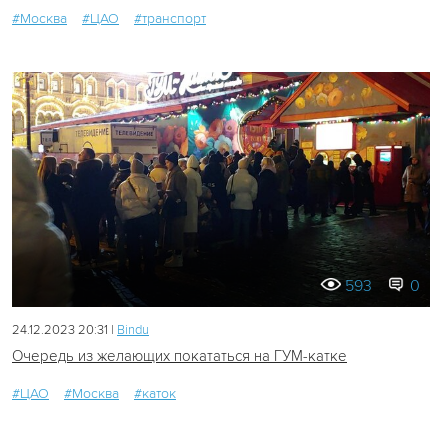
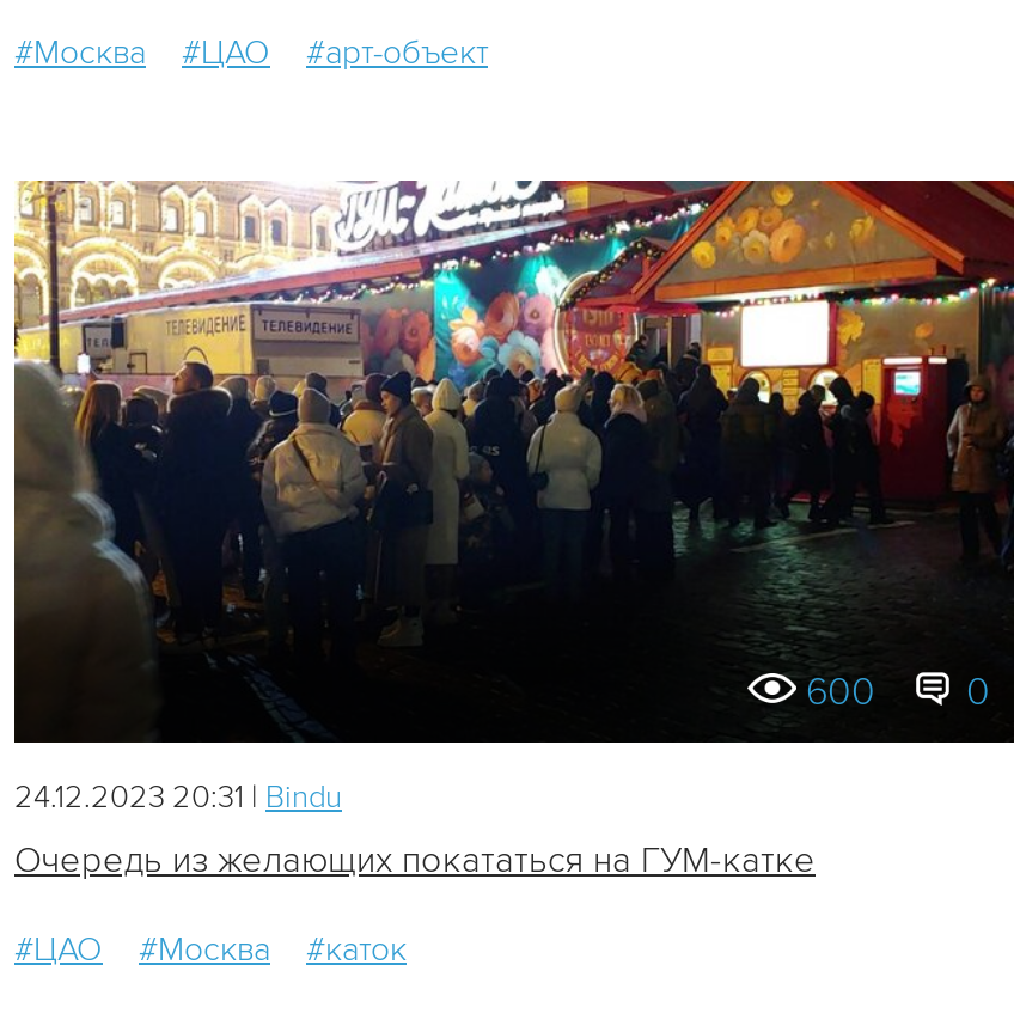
[134,10,206,27] #транспорт -> [306,33,488,73] #арт-объект
[345,276,420,296] 593 0 -> [806,668,990,716] 600 0

